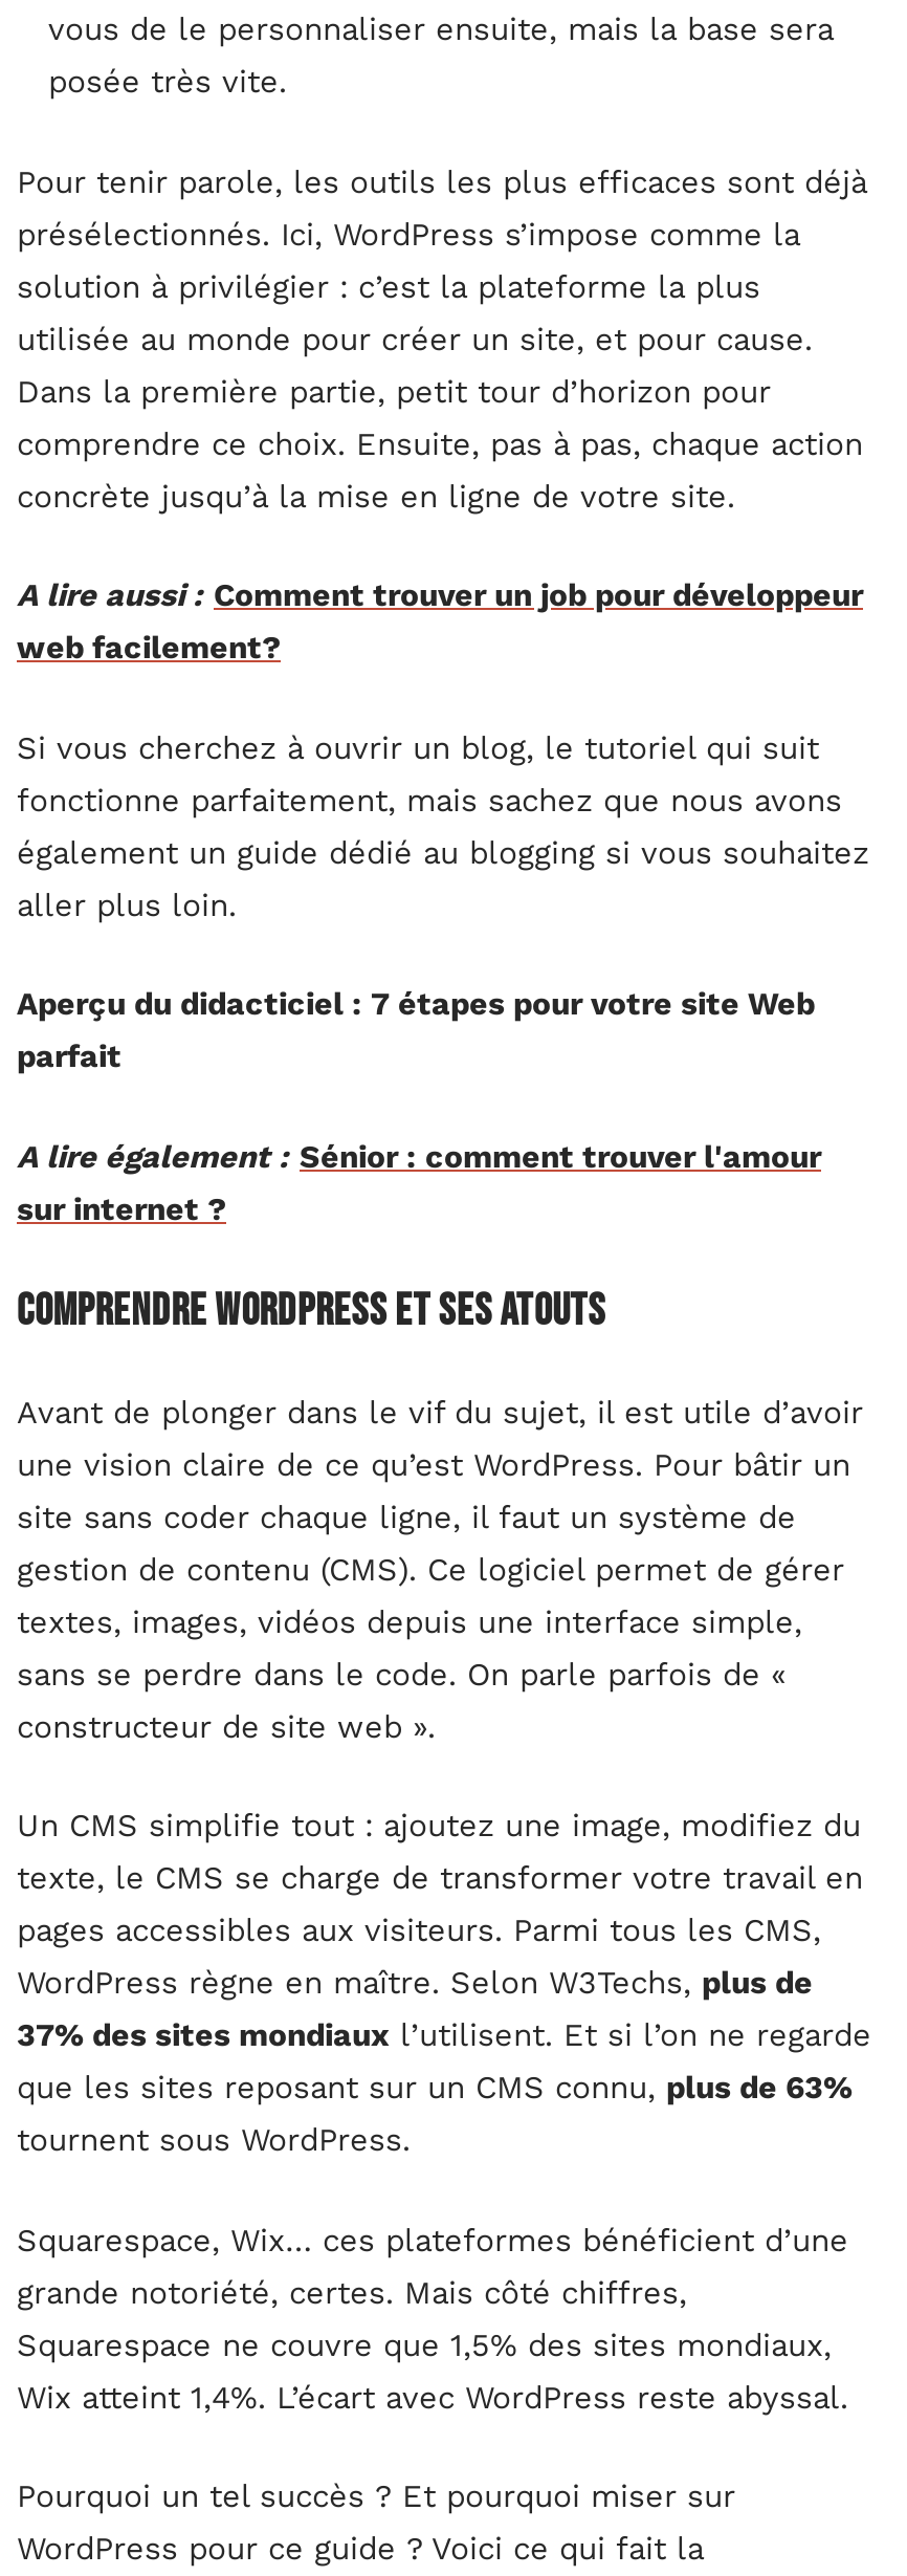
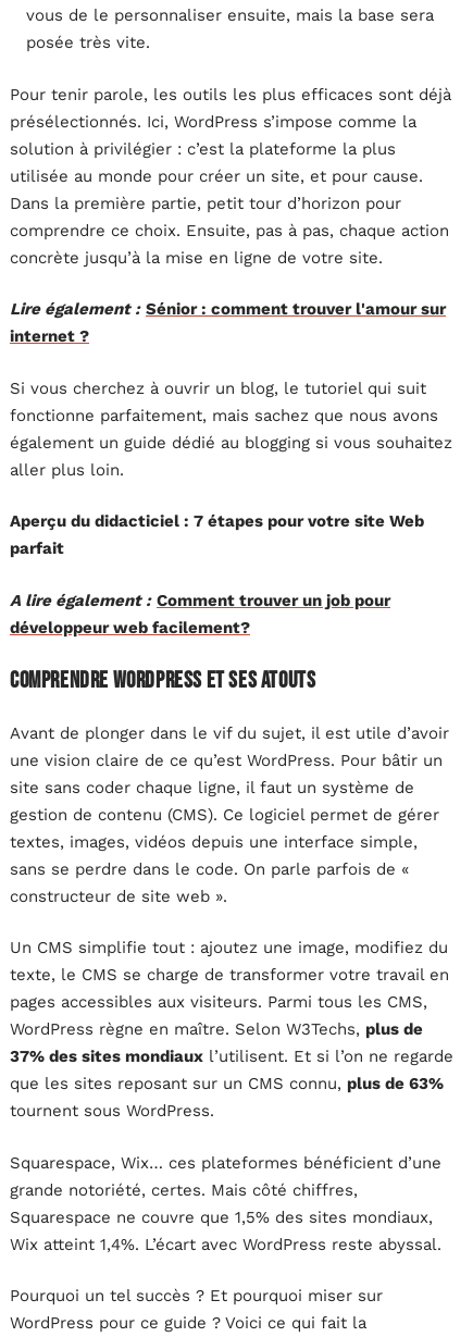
[17,577,863,667] A lire aussi : Comment trouver un job pour développeur | web facilement? -> [10,299,446,346] Lire également : Sénior : comment trouver l'amour sur | internet ?
[17,1137,821,1227] A lire également : Sénior : comment trouver l'amour | sur internet ? -> [10,590,390,637] A lire également : Comment trouver un job pour | développeur web facilement?

